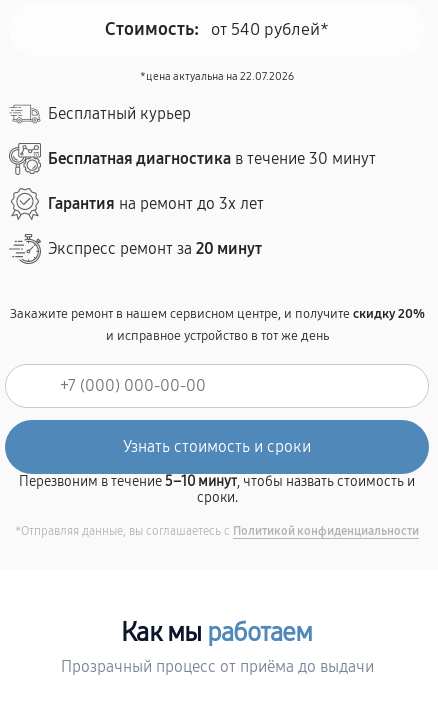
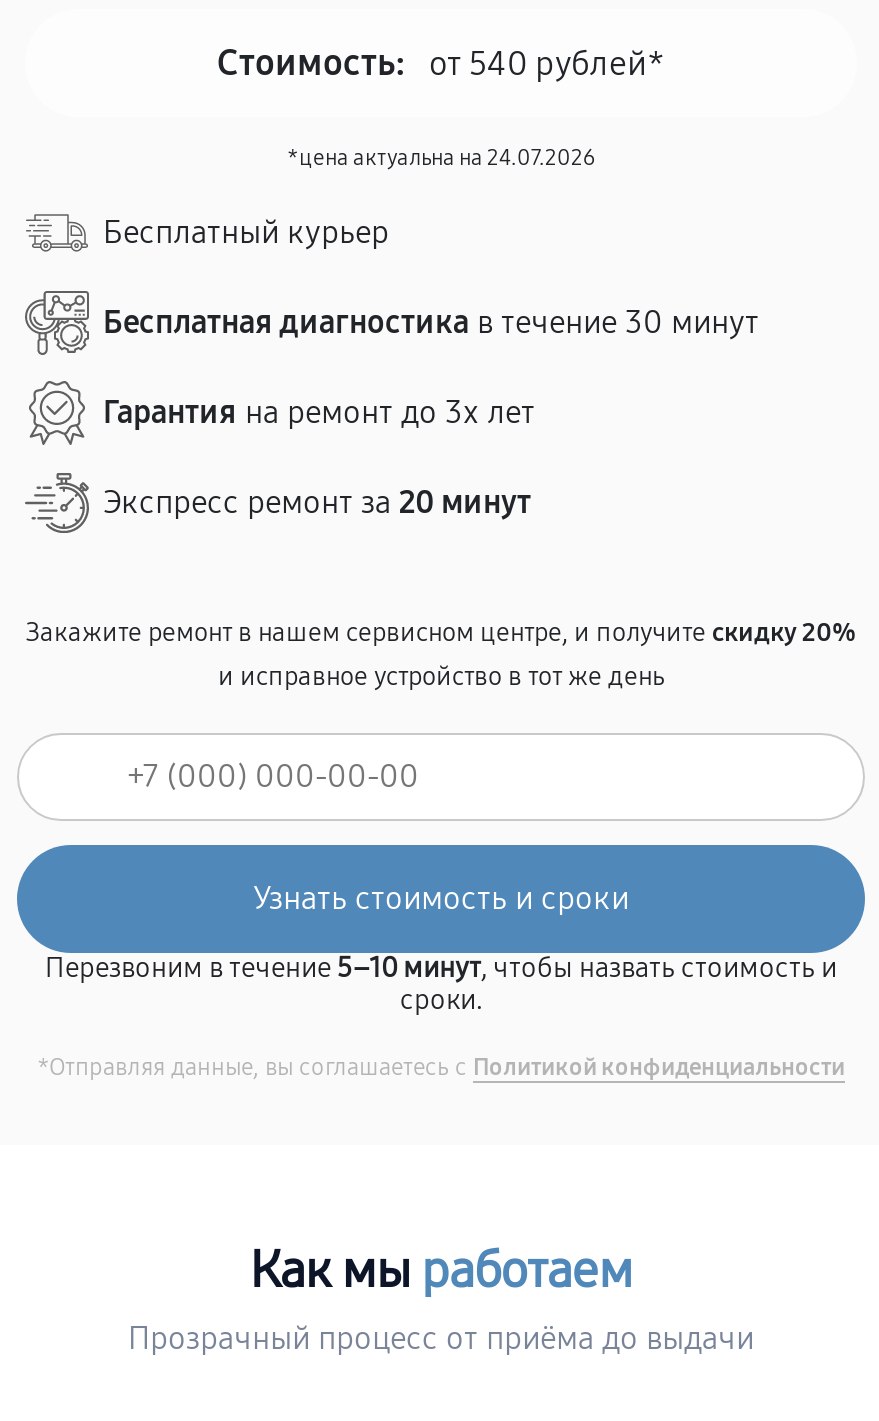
[140,70,294,83] *цена актуальна на 22.07.2026 -> [287,145,595,171] *цена актуальна на 24.07.2026

